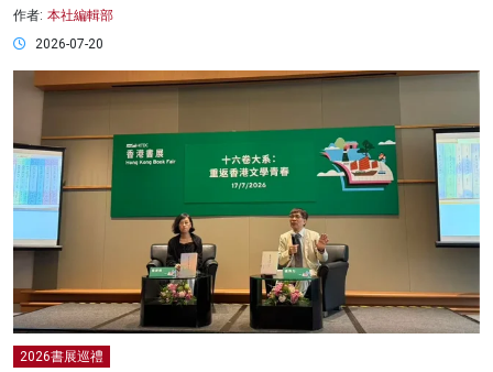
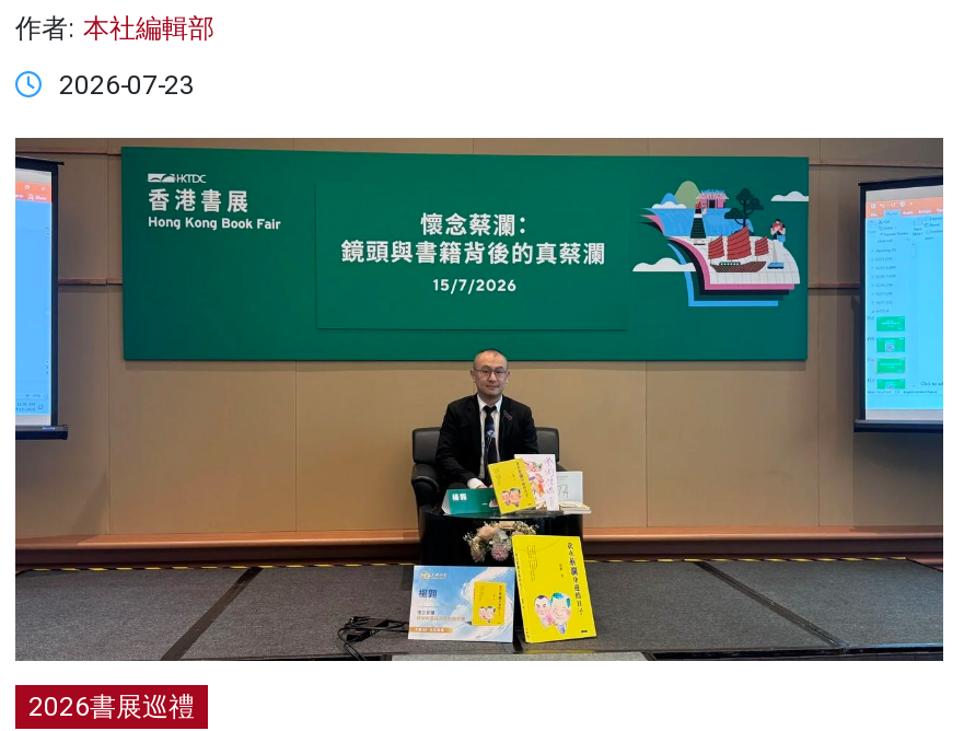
[35,37,103,52] 2026-07-20 -> [59,70,195,101] 2026-07-23
[12,70,481,333] [image] -> [13,138,945,663] [image]

